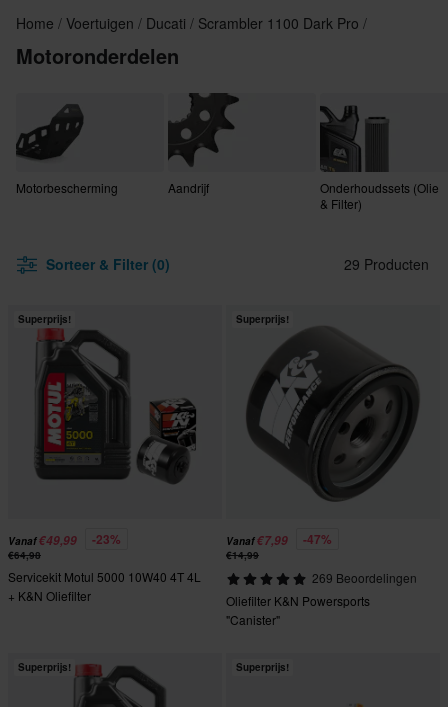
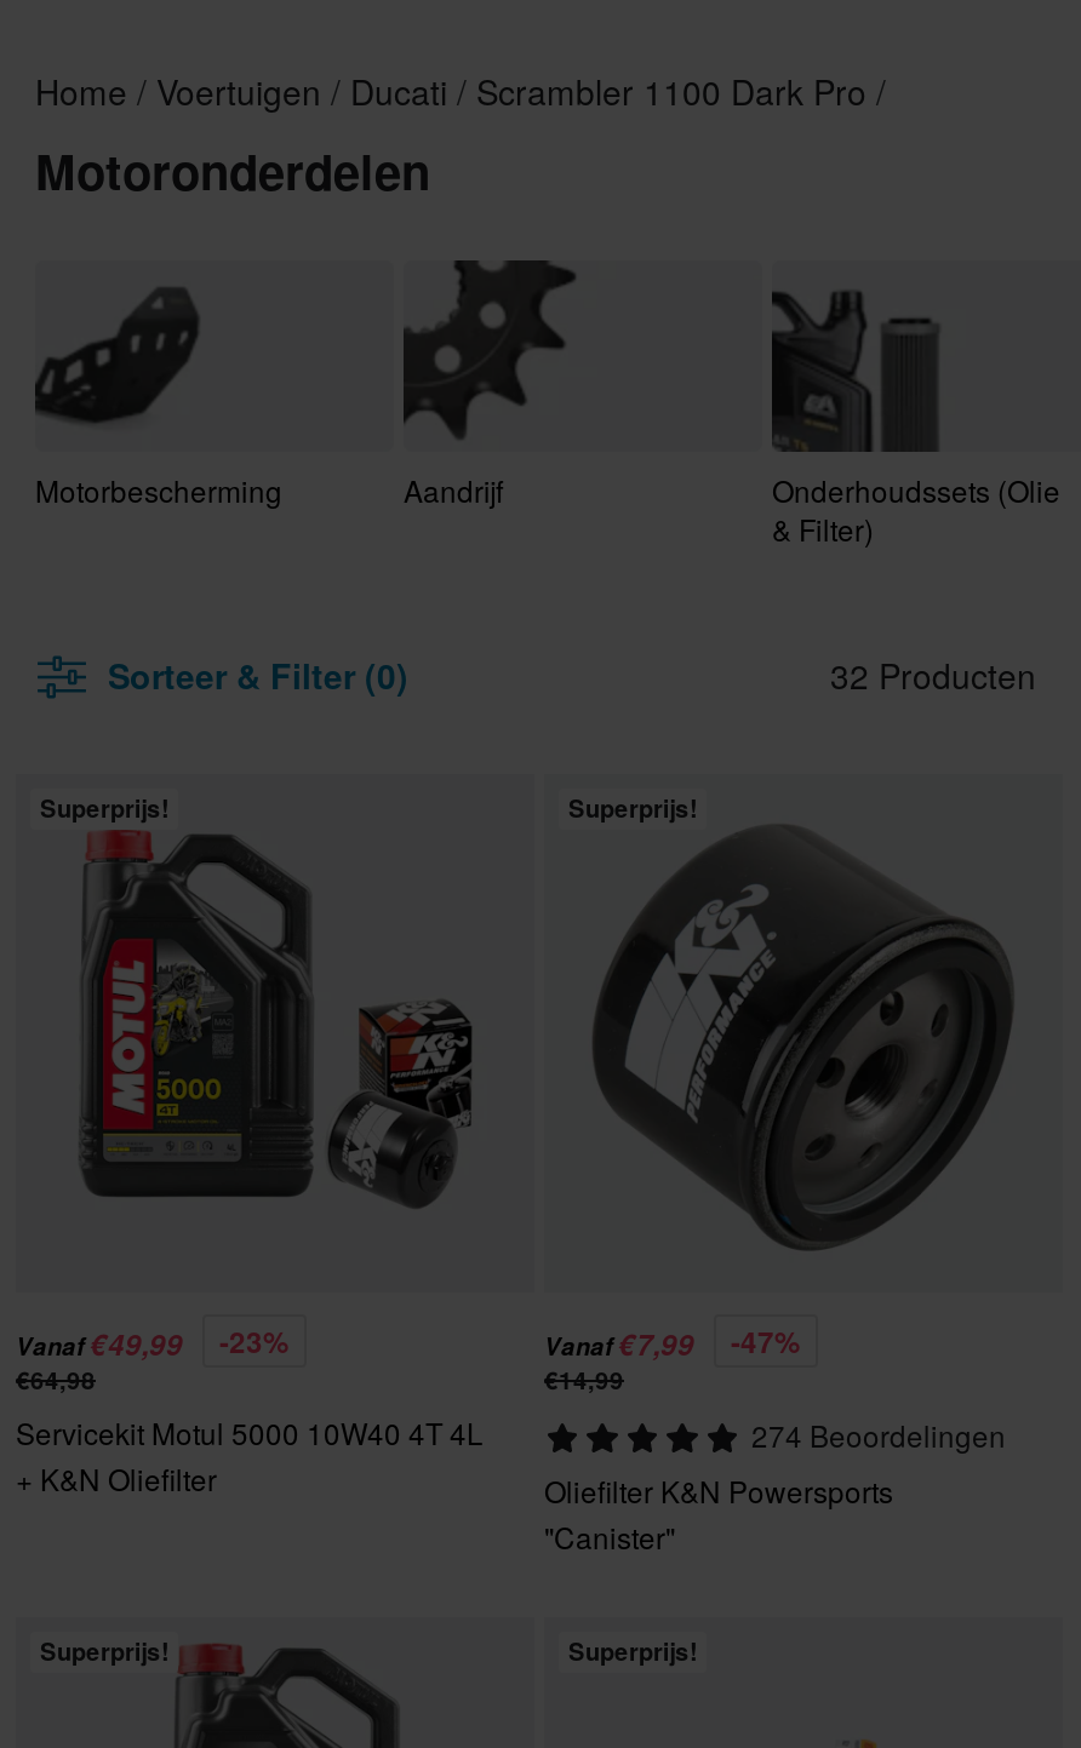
[344,254,429,274] 29 Producten -> [830,651,1036,699] 32 Producten
[311,569,416,586] 269 Beoordelingen -> [751,1414,1006,1455] 274 Beoordelingen

